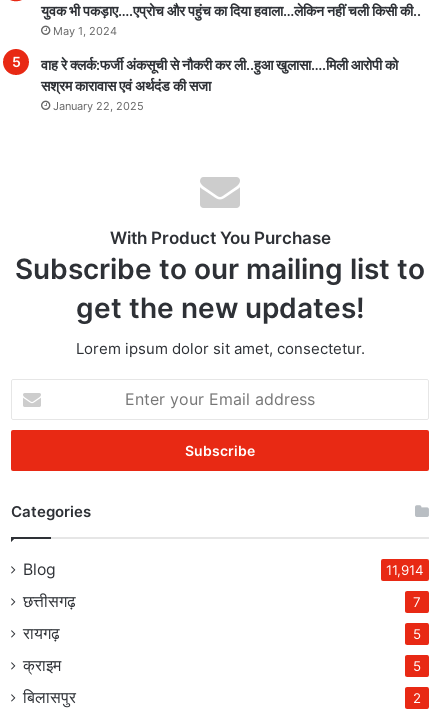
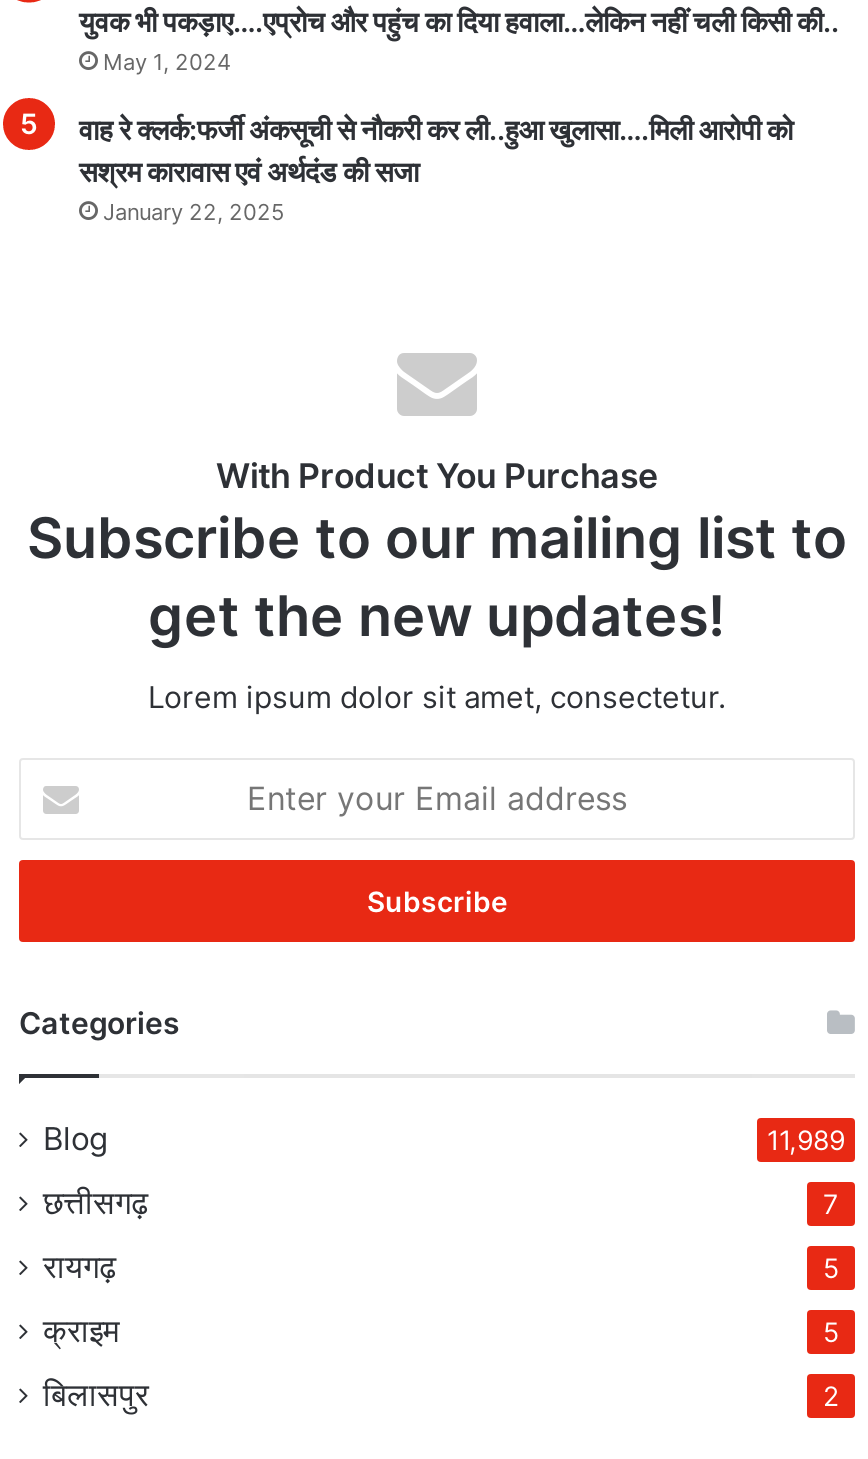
[386,562,424,578] 11,914 -> [767,1124,845,1156] 11,989

